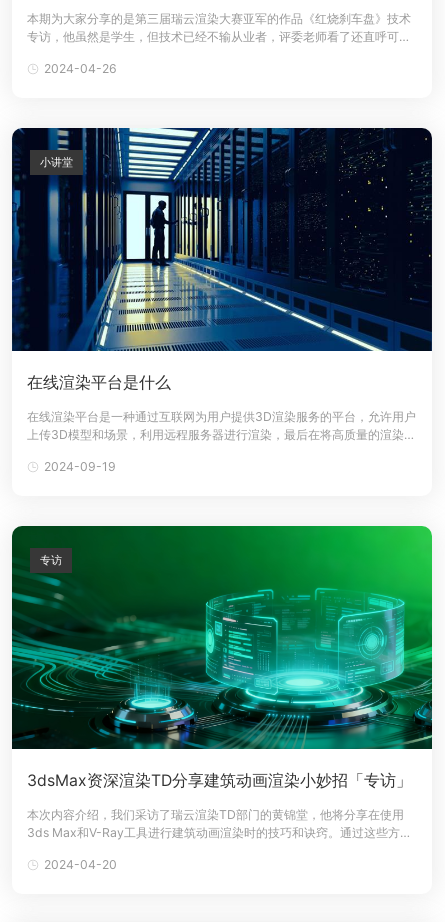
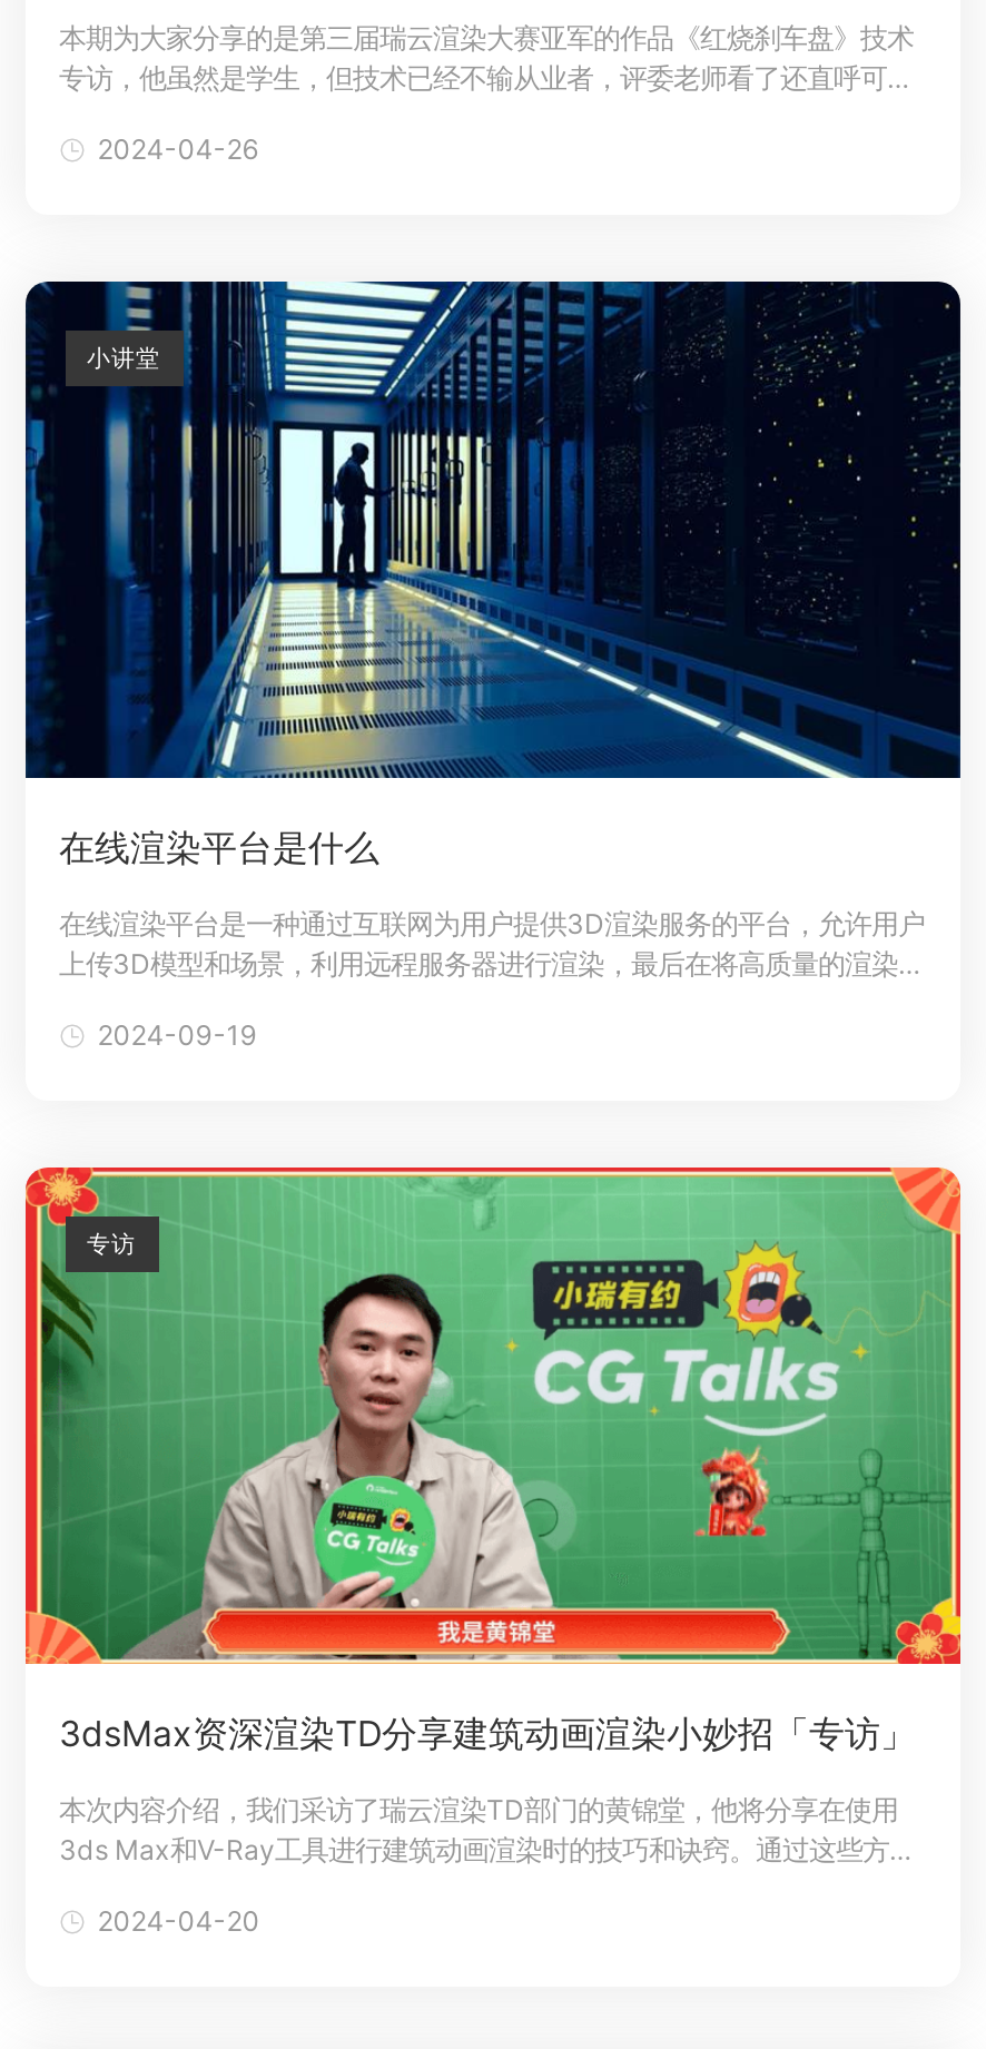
[11,525,433,750] [image] -> [23,1165,963,1666] [image]

